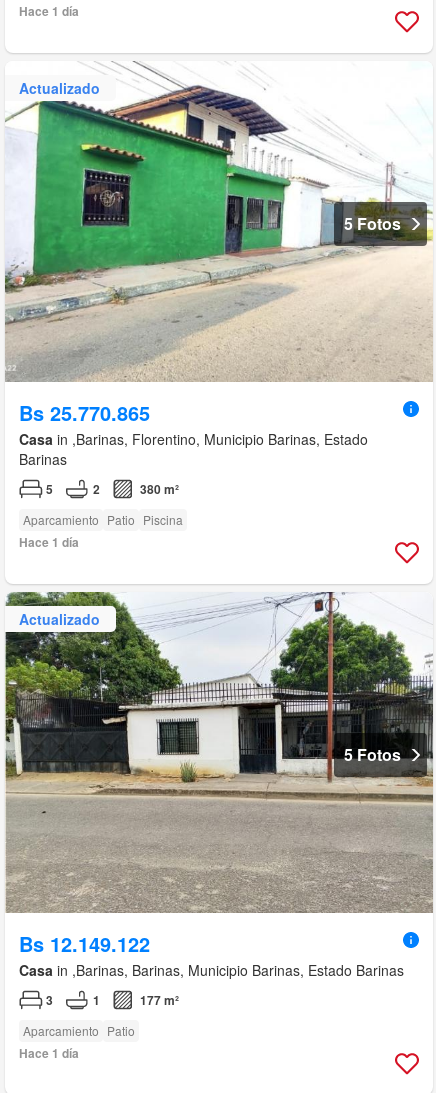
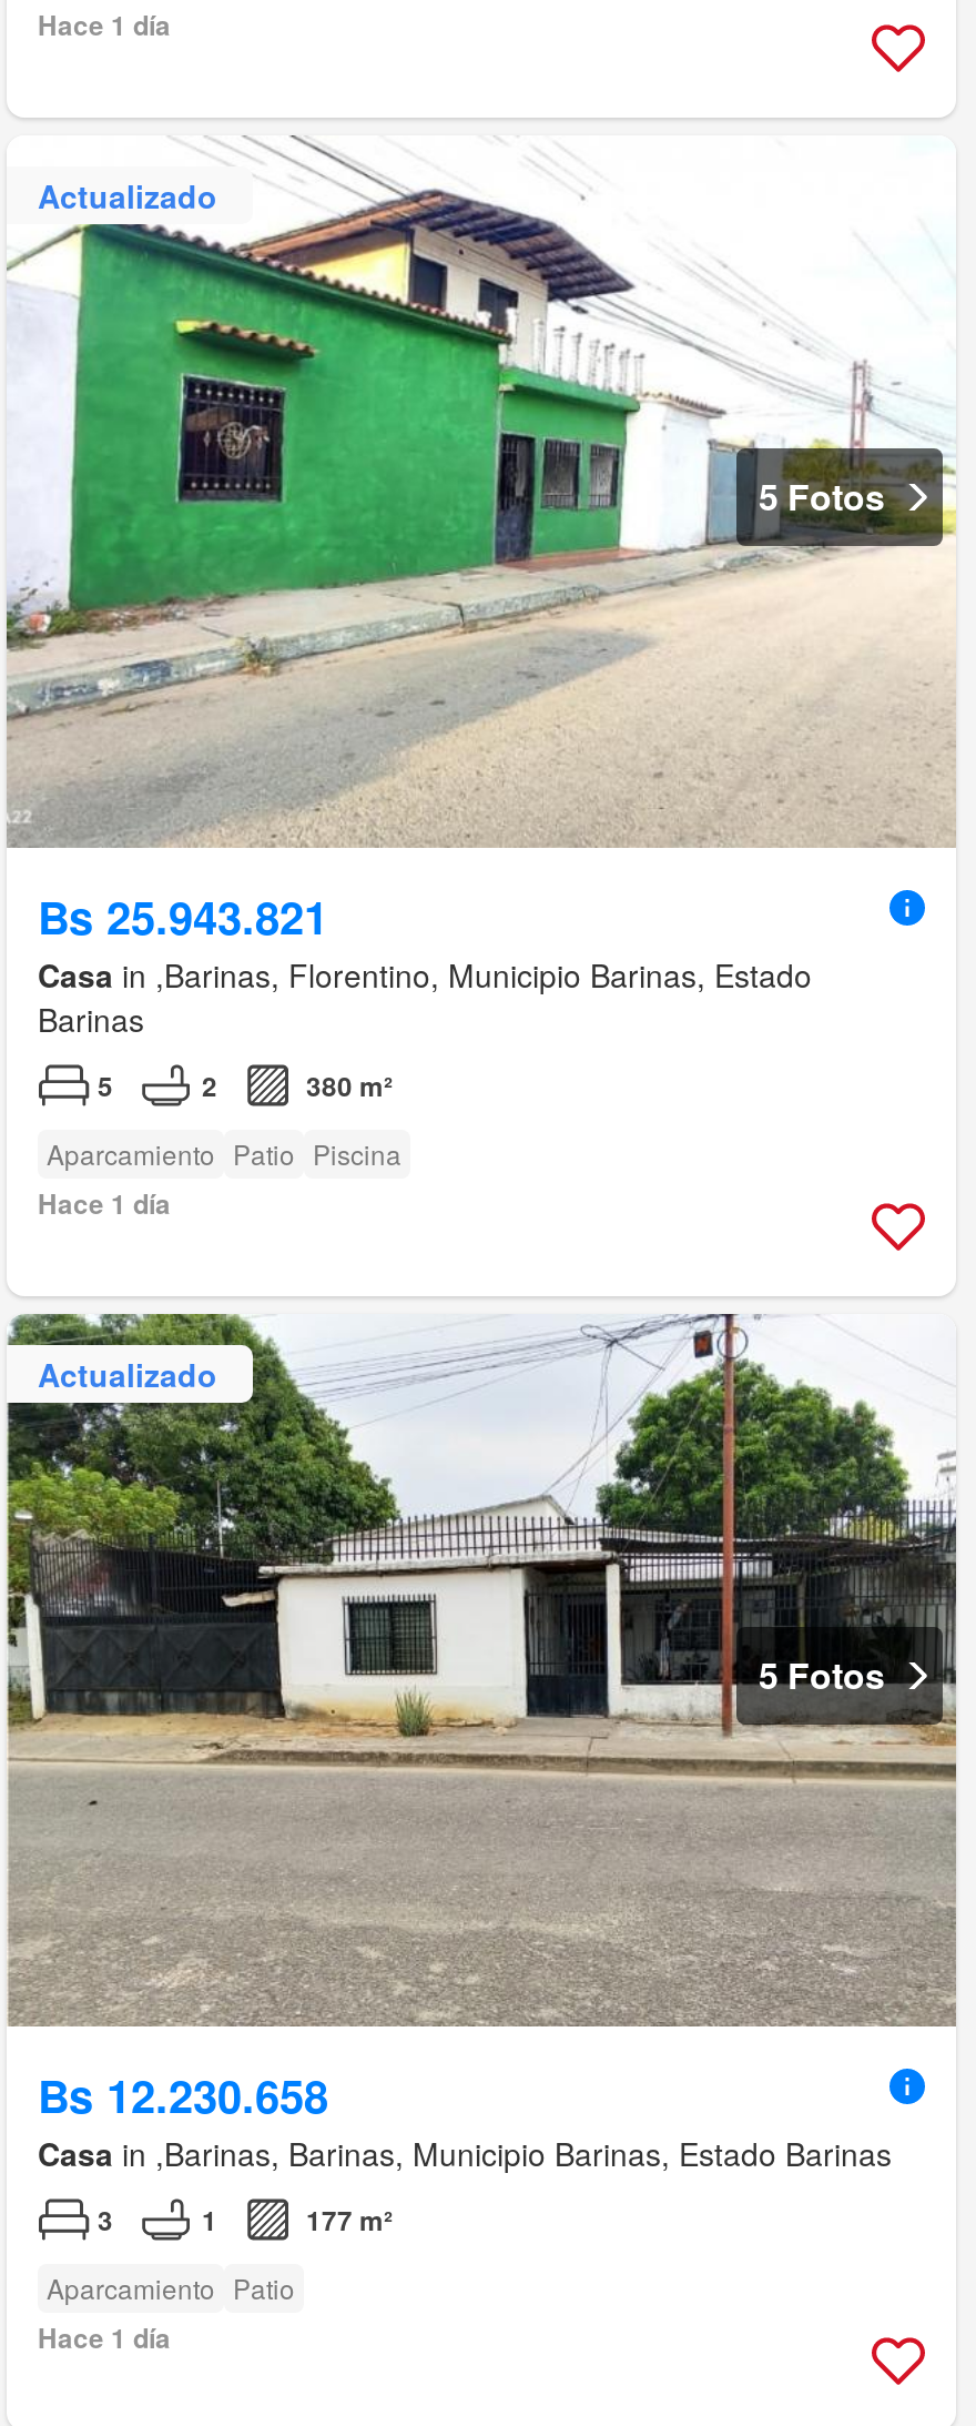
[19,398,150,427] Bs 25.770.865 -> [38,884,328,949] Bs 25.943.821
[19,929,150,958] Bs 12.149.122 -> [38,2063,328,2127] Bs 12.230.658

